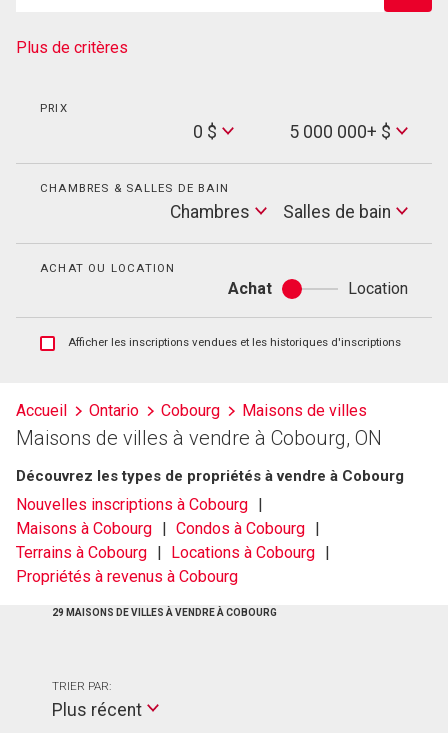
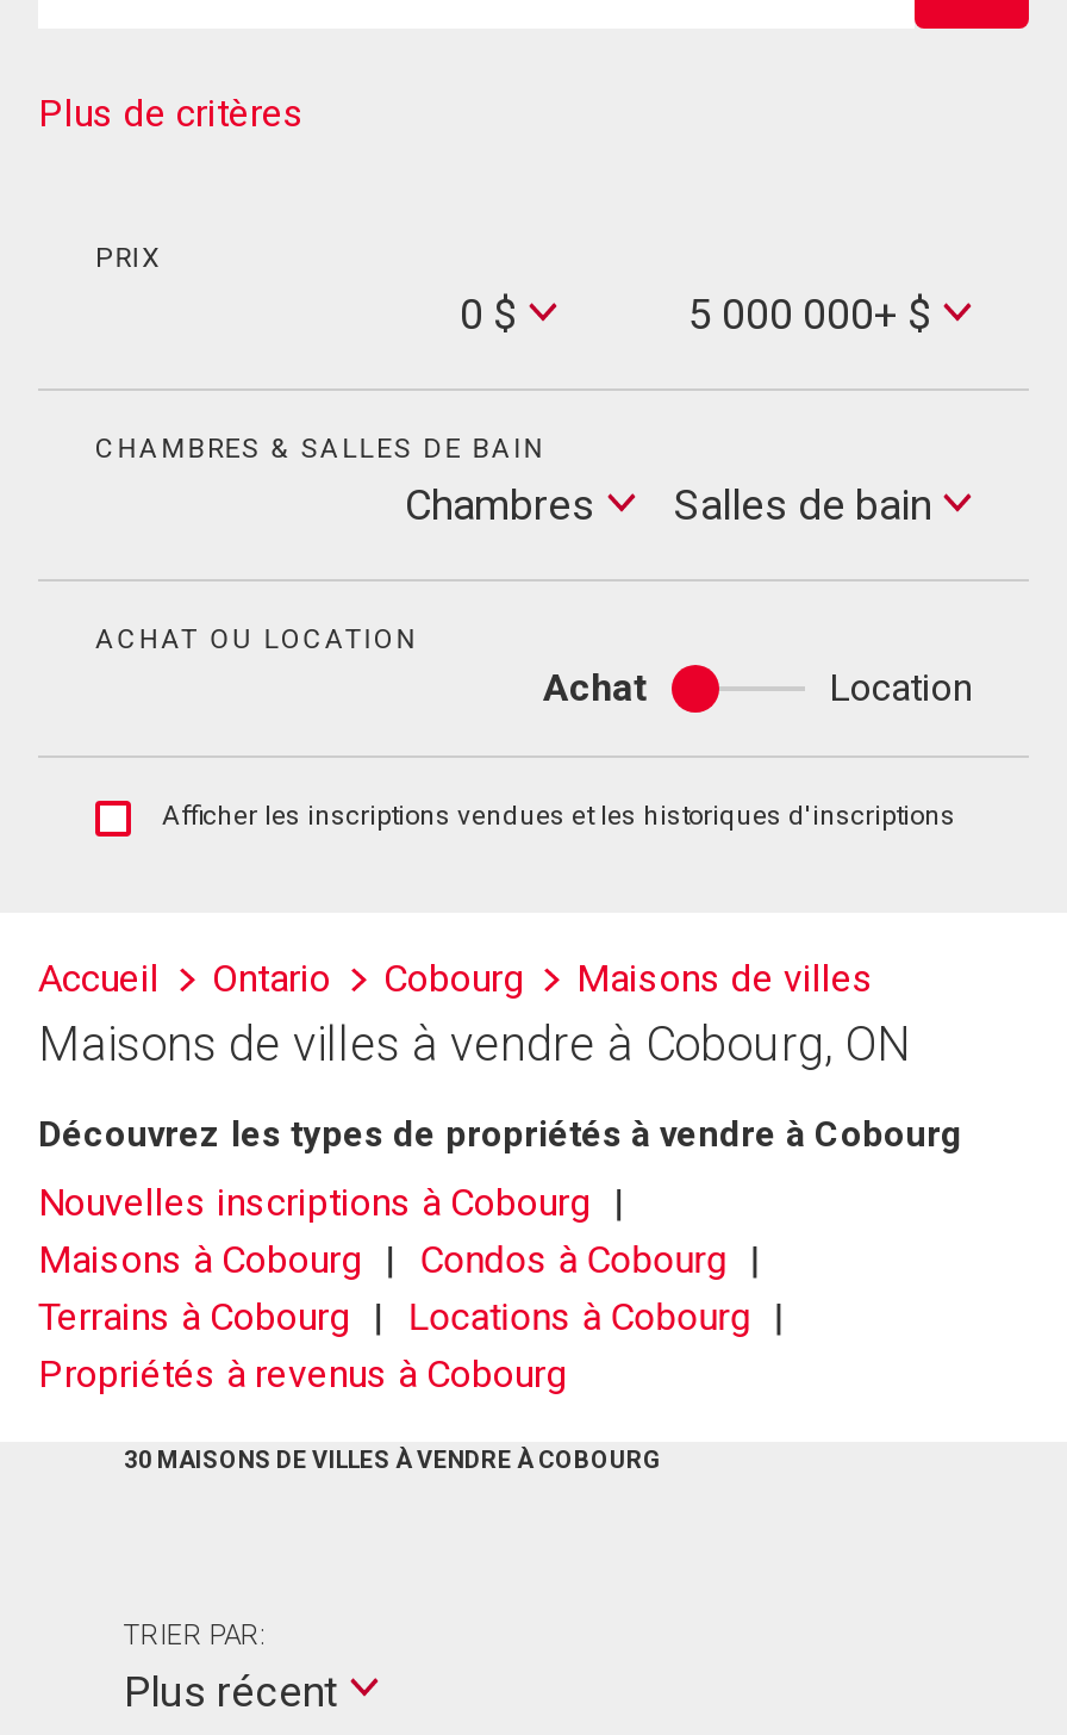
[52,607,277,618] 29 MAISONS DE VILLES À VENDRE À COBOURG -> [124,1448,660,1474] 30 MAISONS DE VILLES À VENDRE À COBOURG

